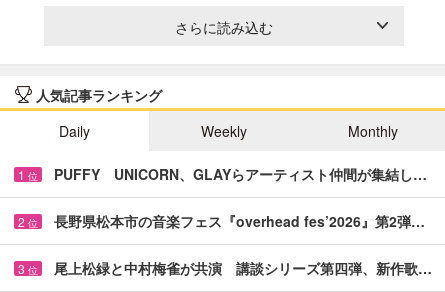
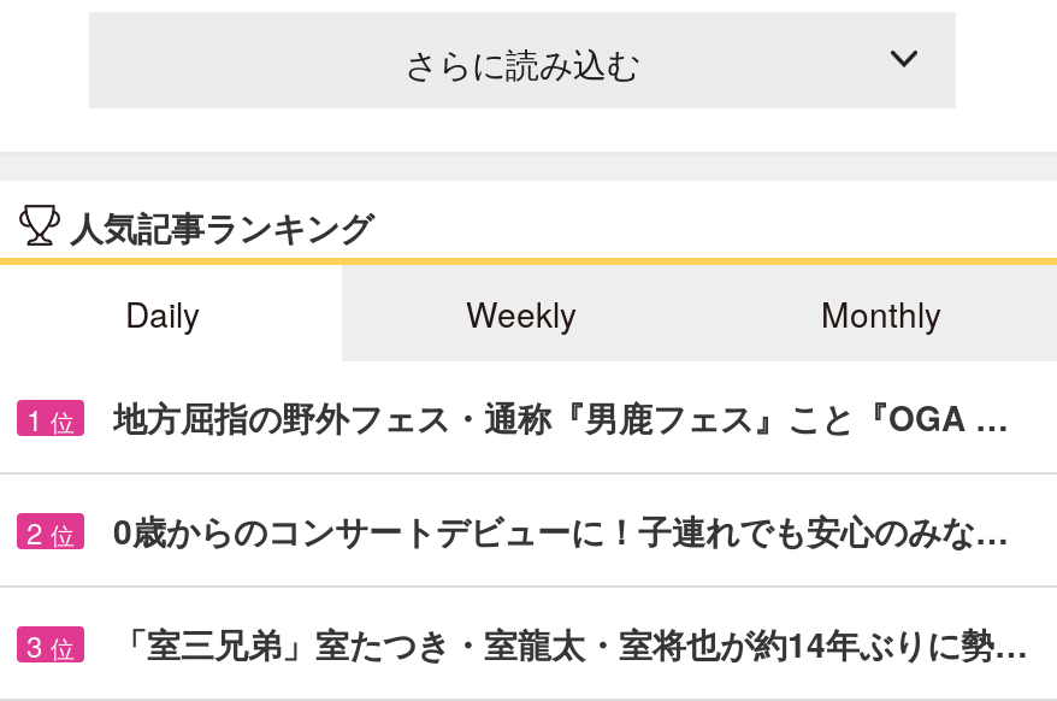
[54,164,427,184] PUFFY UNICORN、GLAYらアーティスト仲間が集結し… -> [113,392,1009,440] 地方屈指の野外フェス・通称『男鹿フェス』こと『OGA …
[54,211,425,231] 長野県松本市の音楽フェス『overhead fes’2026』第2弾… -> [113,505,1009,554] 0歳からのコンサートデビューに！子連れでも安心のみな…
[54,258,432,278] 尾上松緑と中村梅雀が共演 講談シリーズ第四弾、新作歌… -> [113,619,1028,667] 「室三兄弟」室たつき・室龍太・室将也が約14年ぶりに勢…

